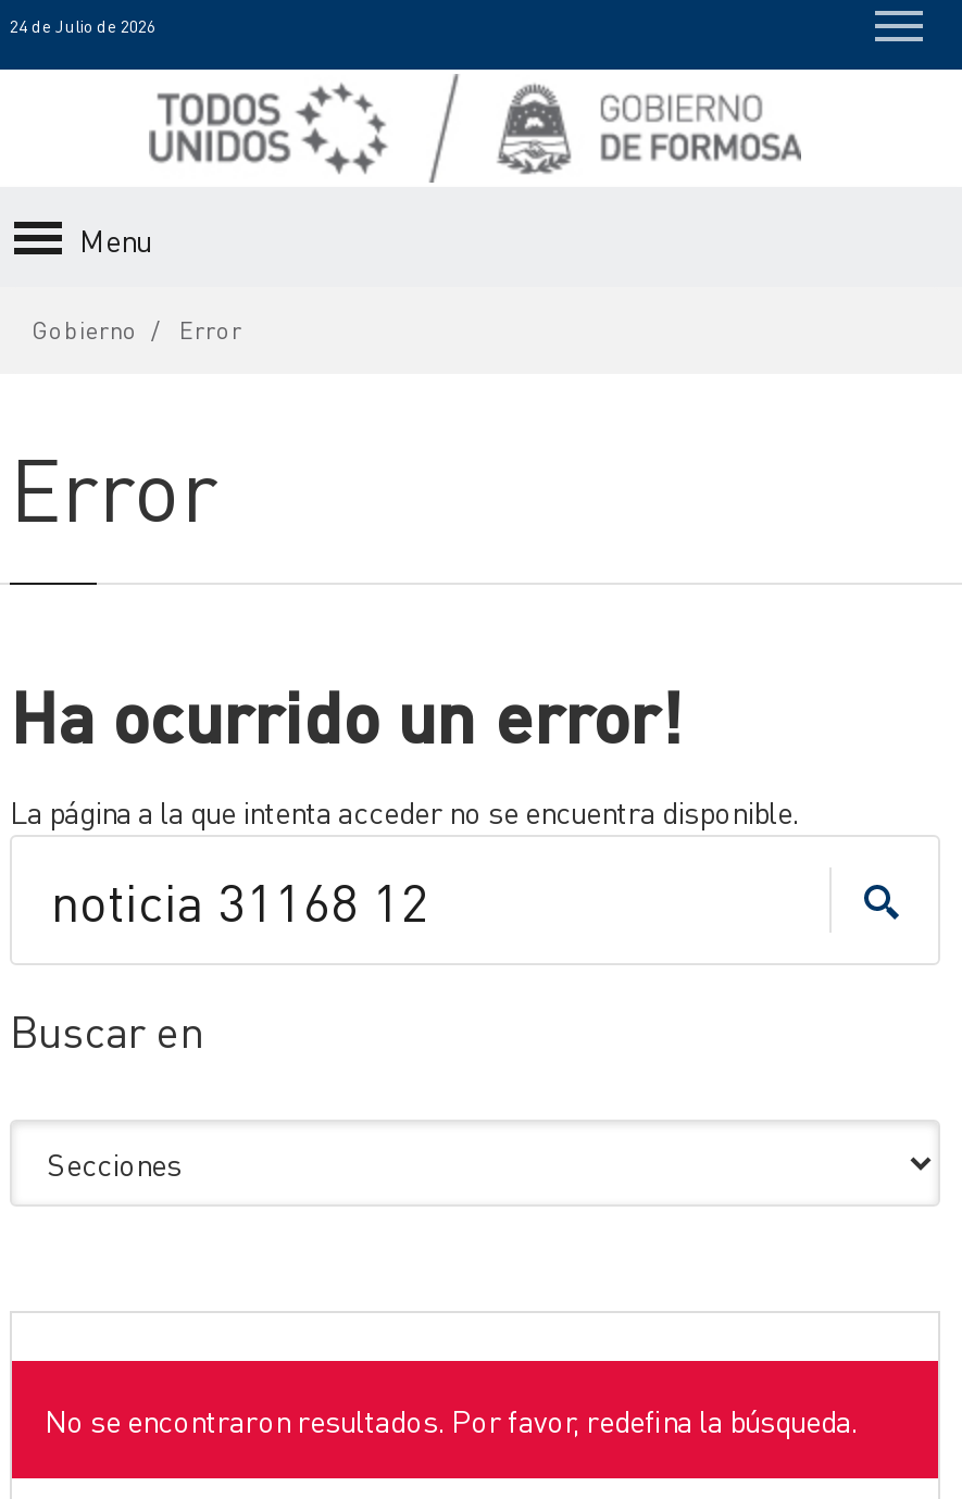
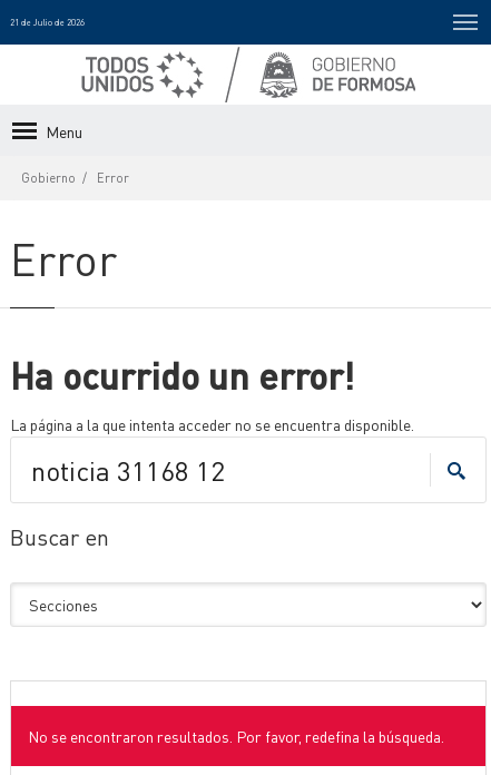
[10,15,155,37] 24 de Julio de 2026 -> [10,17,85,28] 21 de Julio de 2026

